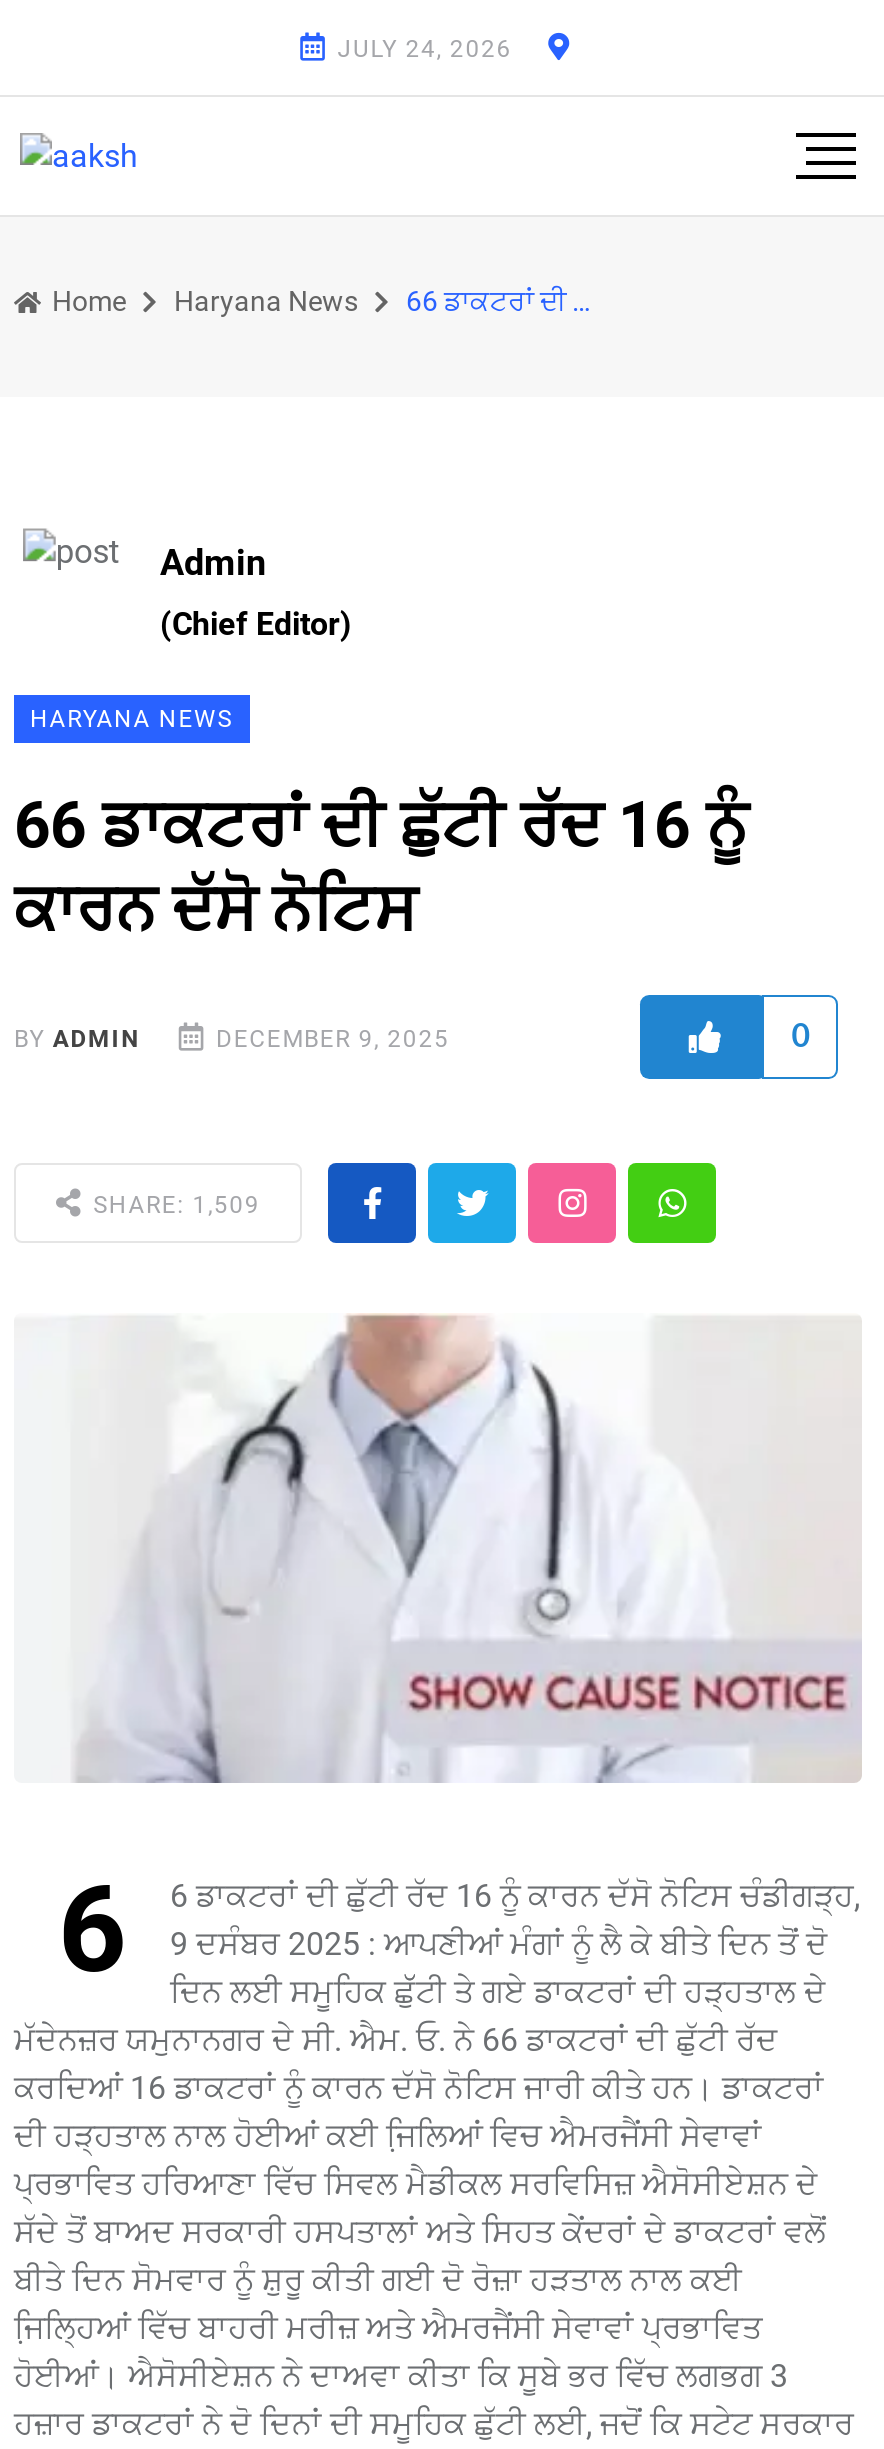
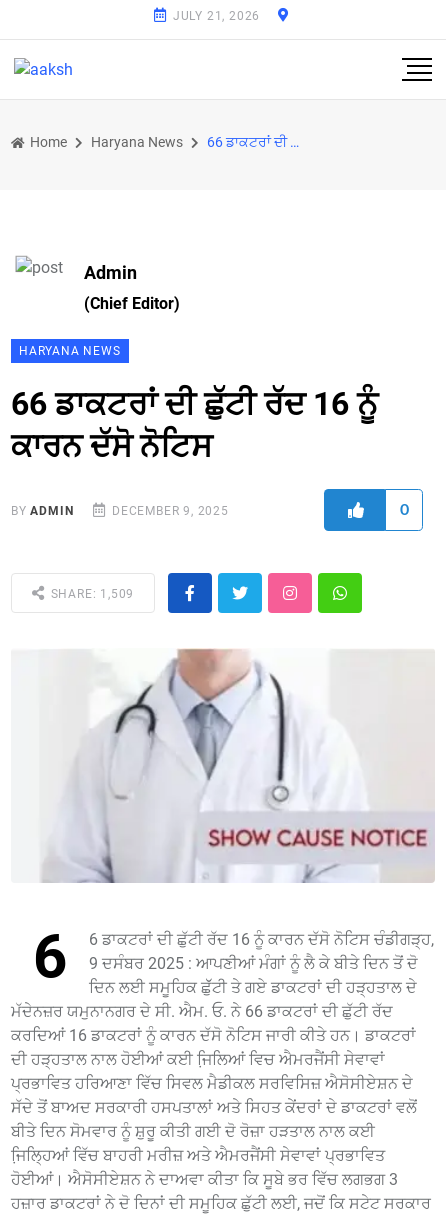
[337,35,512,63] JULY 24, 2026 -> [173,9,260,23] JULY 21, 2026

